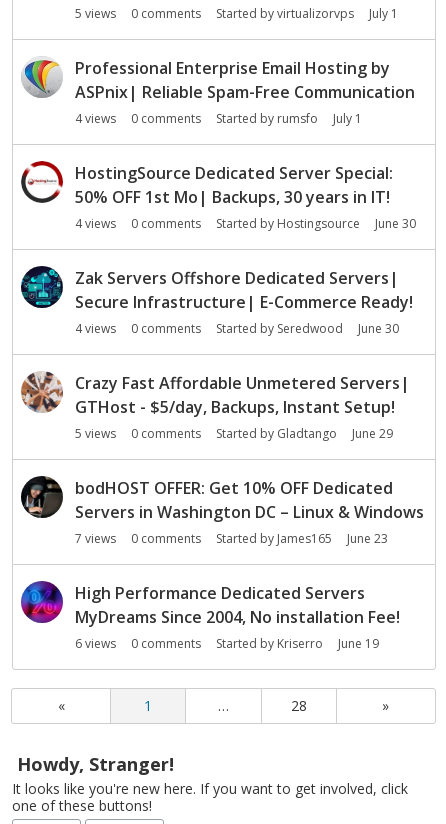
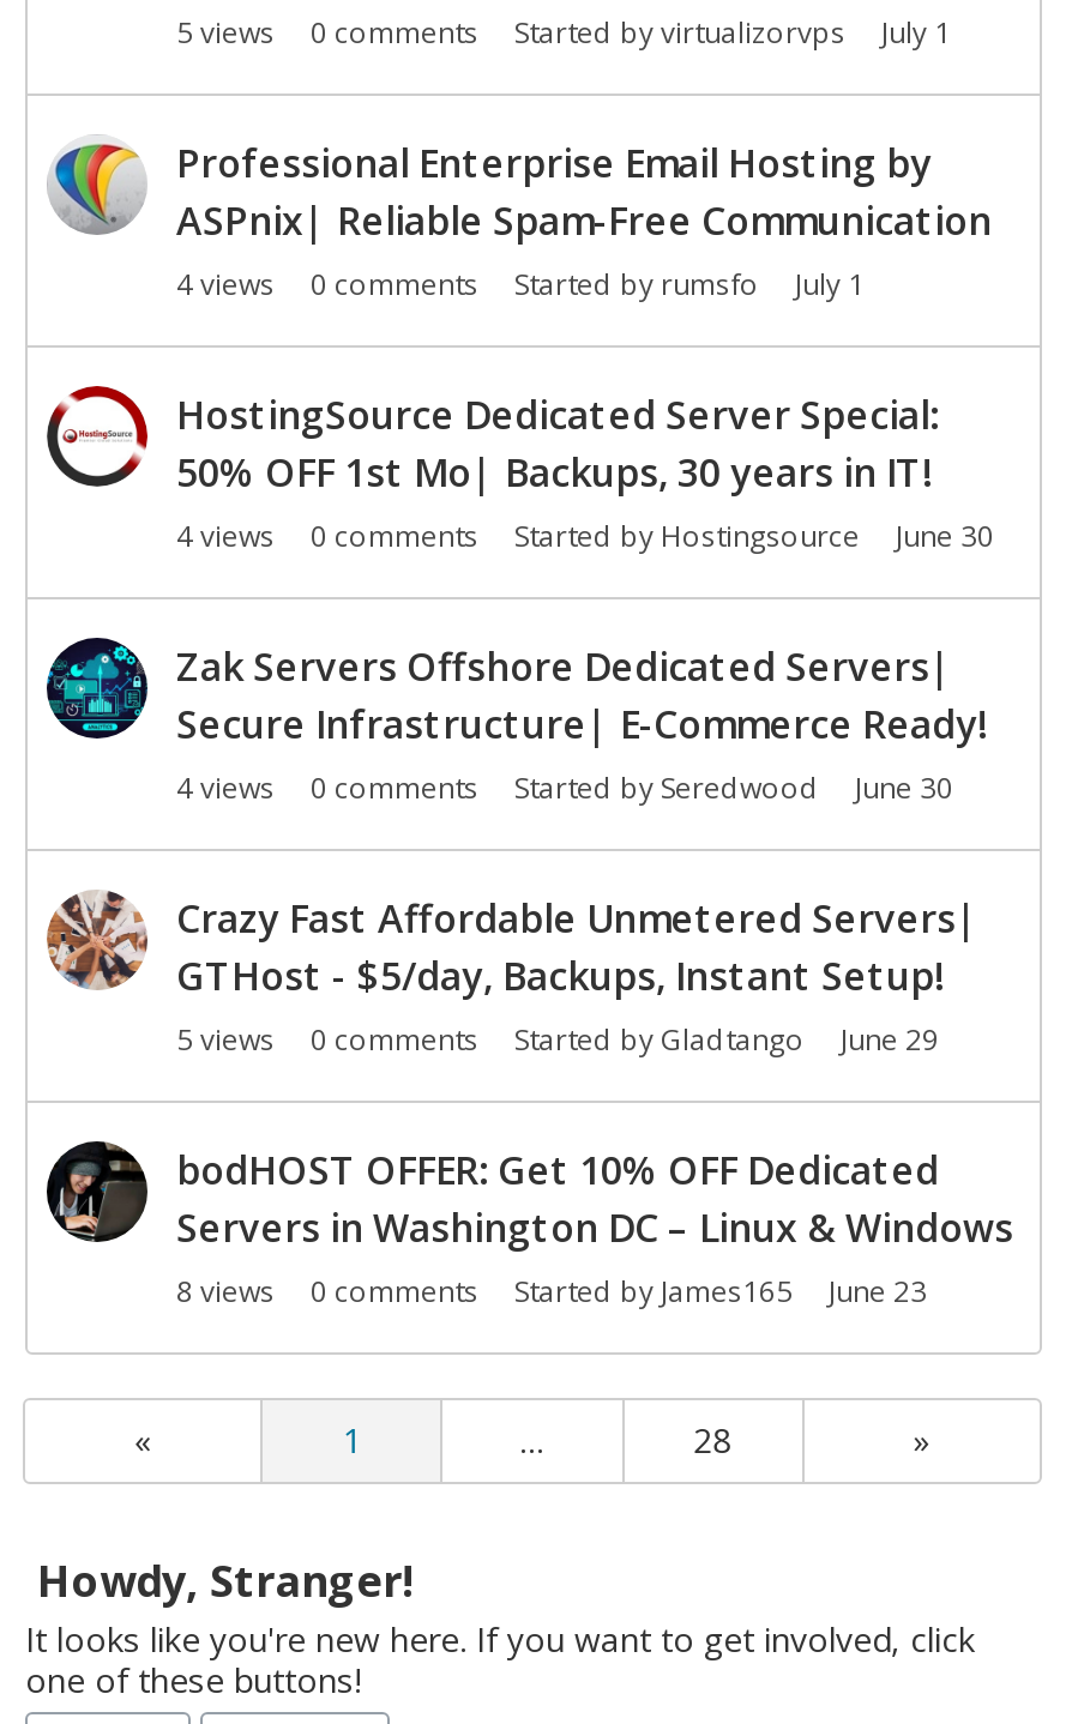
[75,530,388,547] 7 views 0 comments Started by James165 June 23 -> [176,1270,927,1311] 8 views 0 comments Started by James165 June 23
[20,580,400,652] [image] | High Performance Dedicated Servers | MyDreams Since 2004, No installation Fee! | 6 views | 0 comments | Started by Kriserro | June 19 -> none

